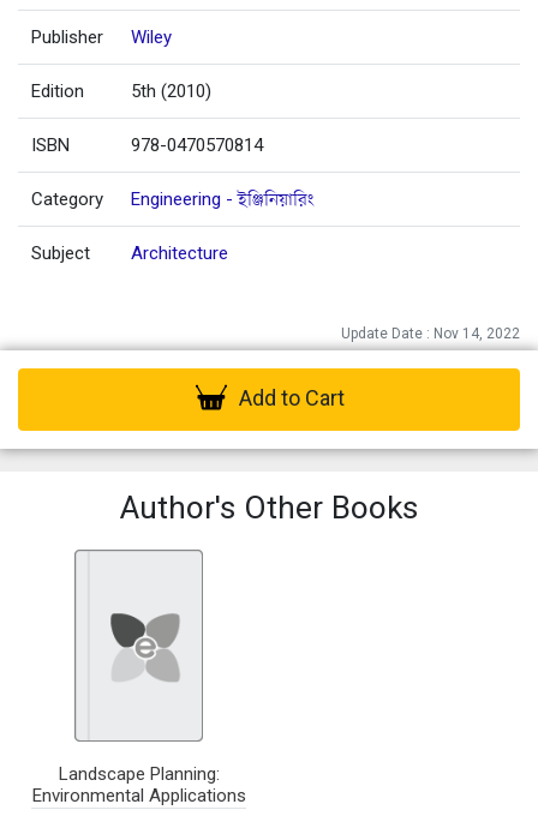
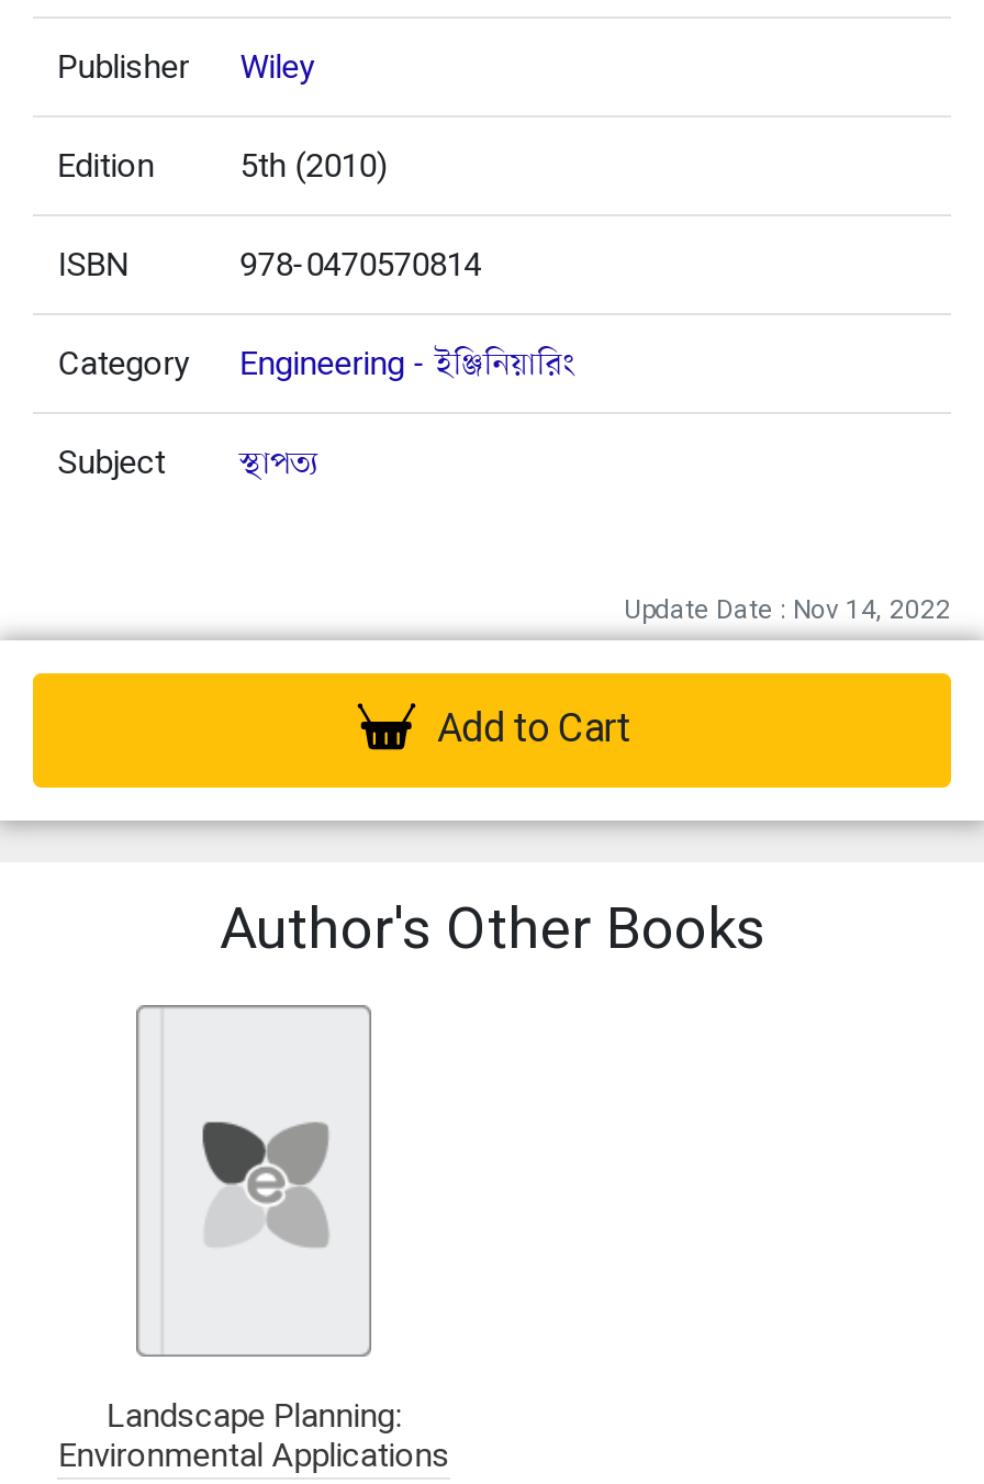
[131,242,228,263] Architecture -> [240,442,319,481] স্থাপত্য

